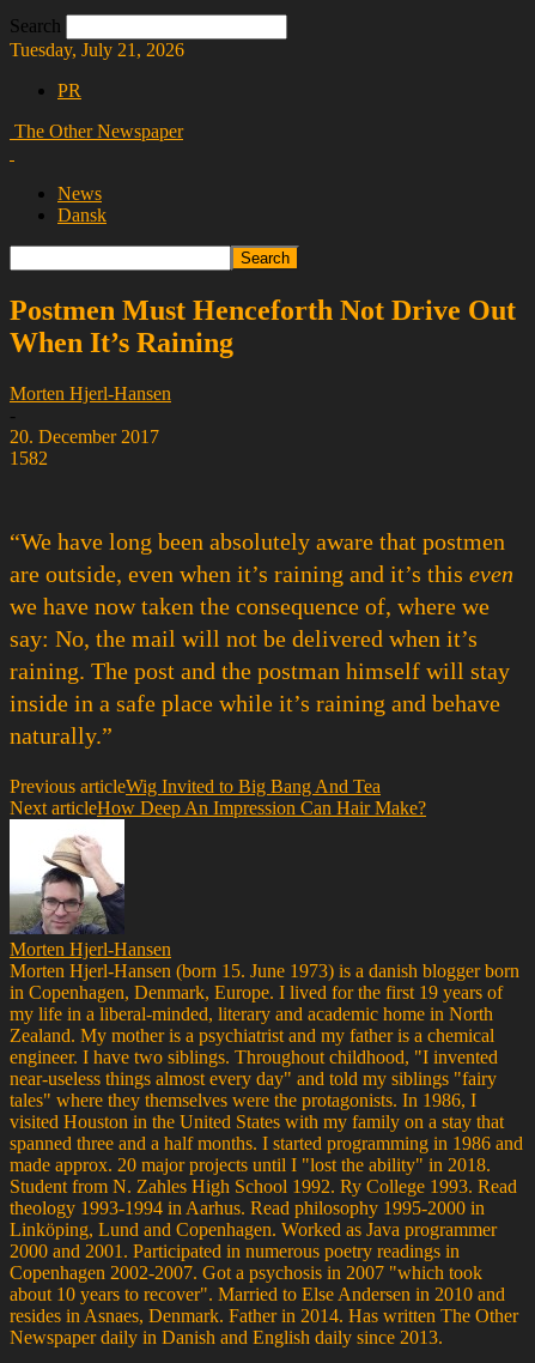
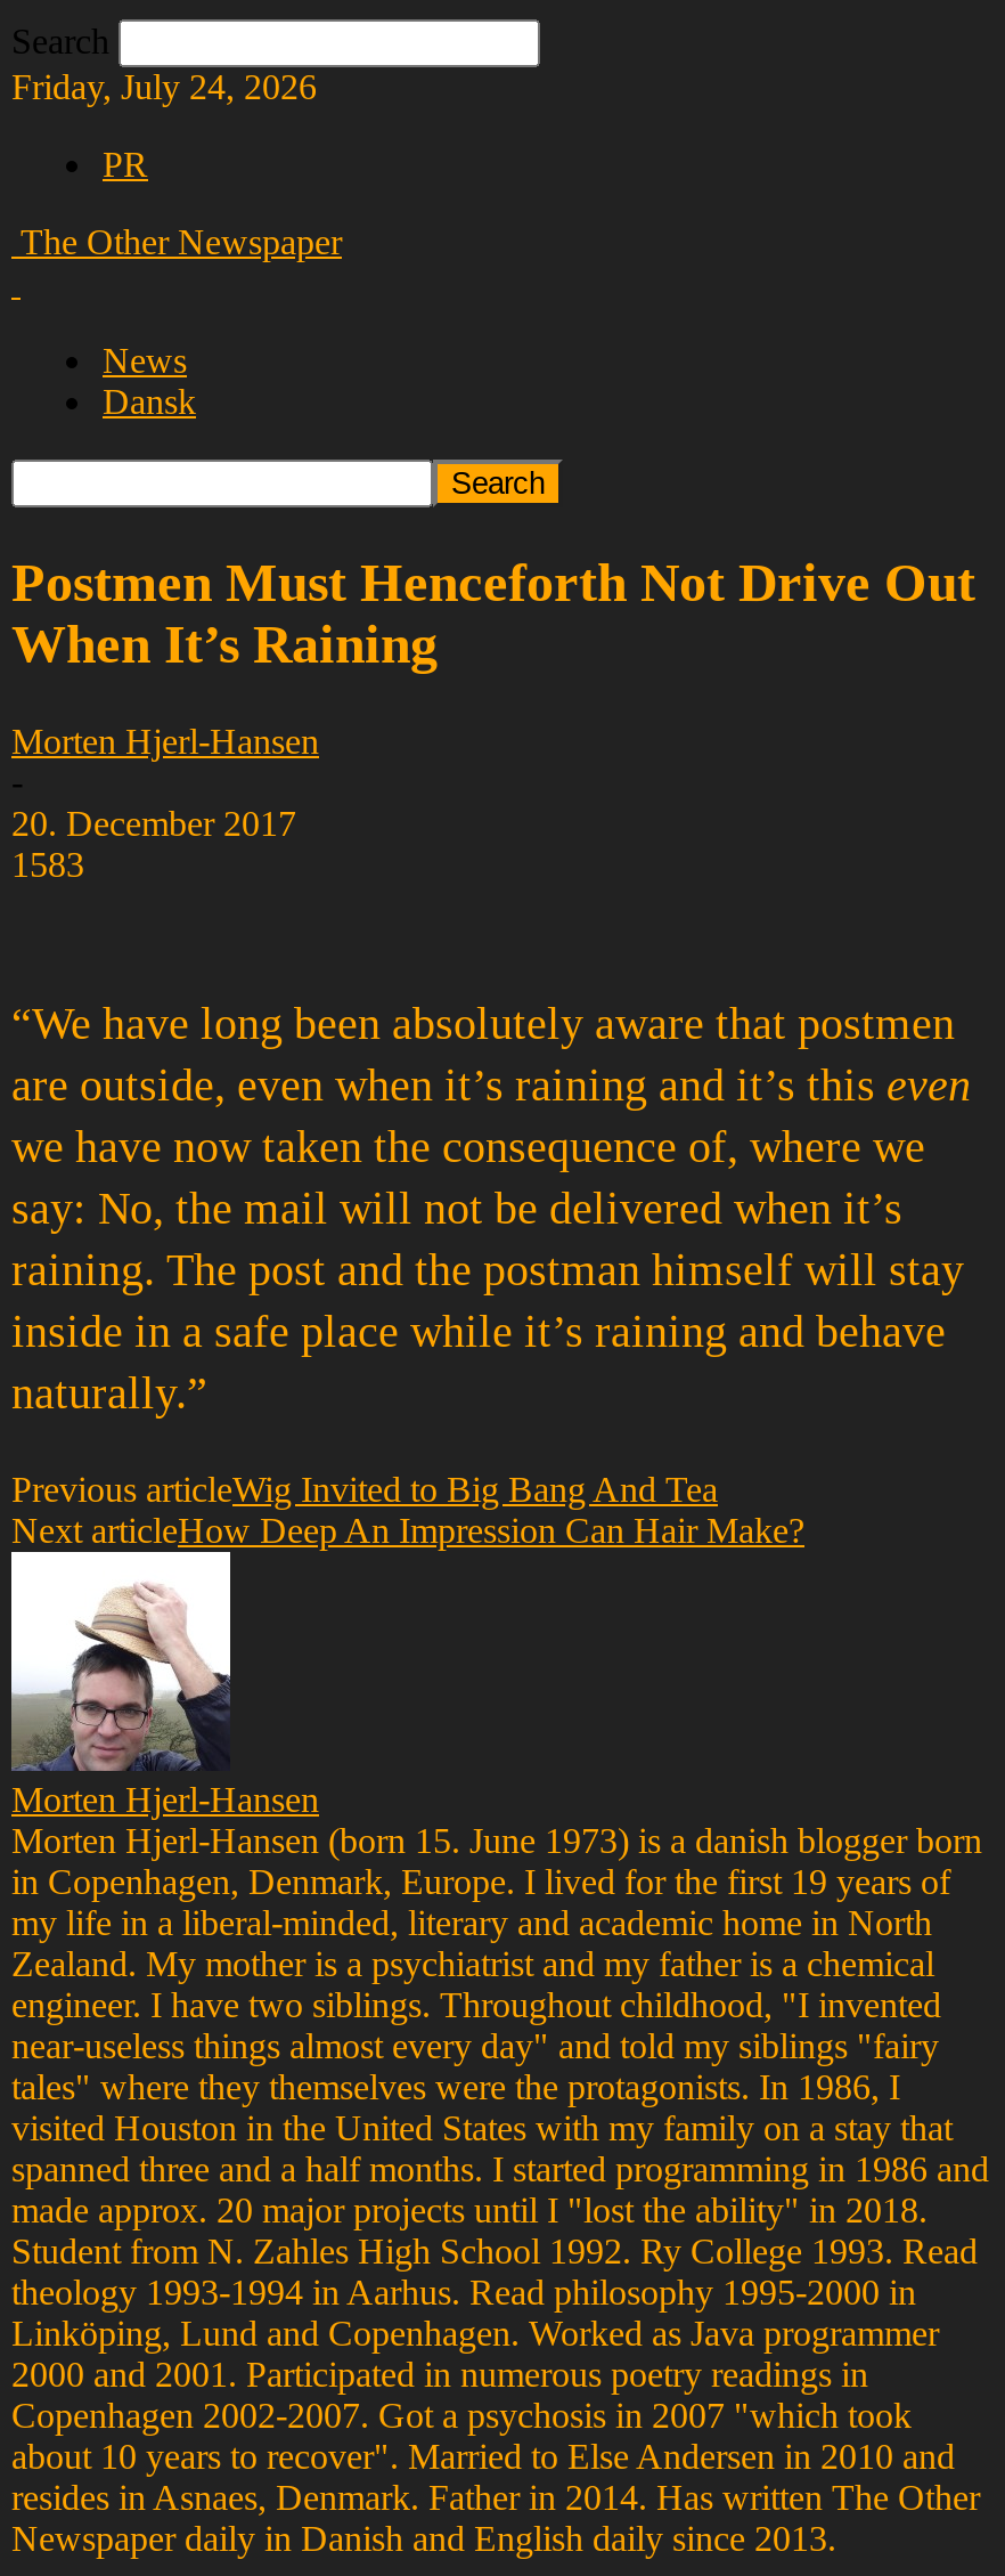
[10,40,184,60] Tuesday, July 21, 2026 -> [11,67,317,106] Friday, July 24, 2026
[10,448,48,468] 1582 -> [11,845,84,883] 1583

